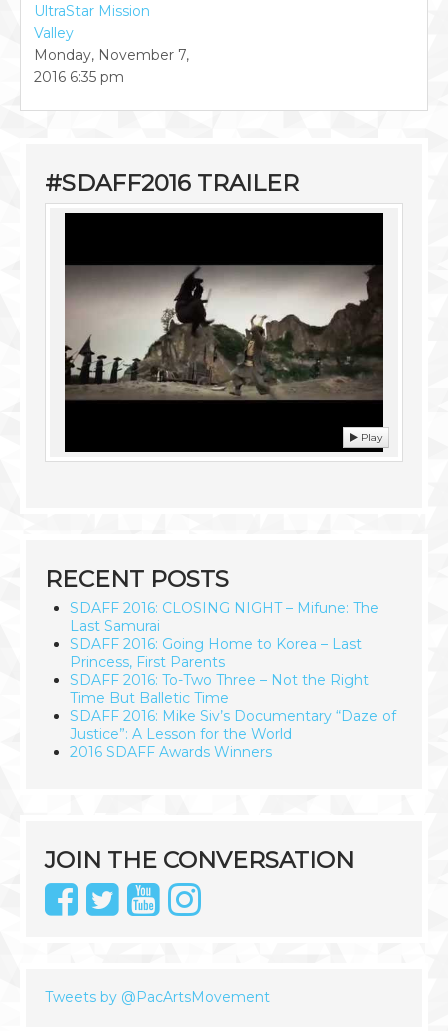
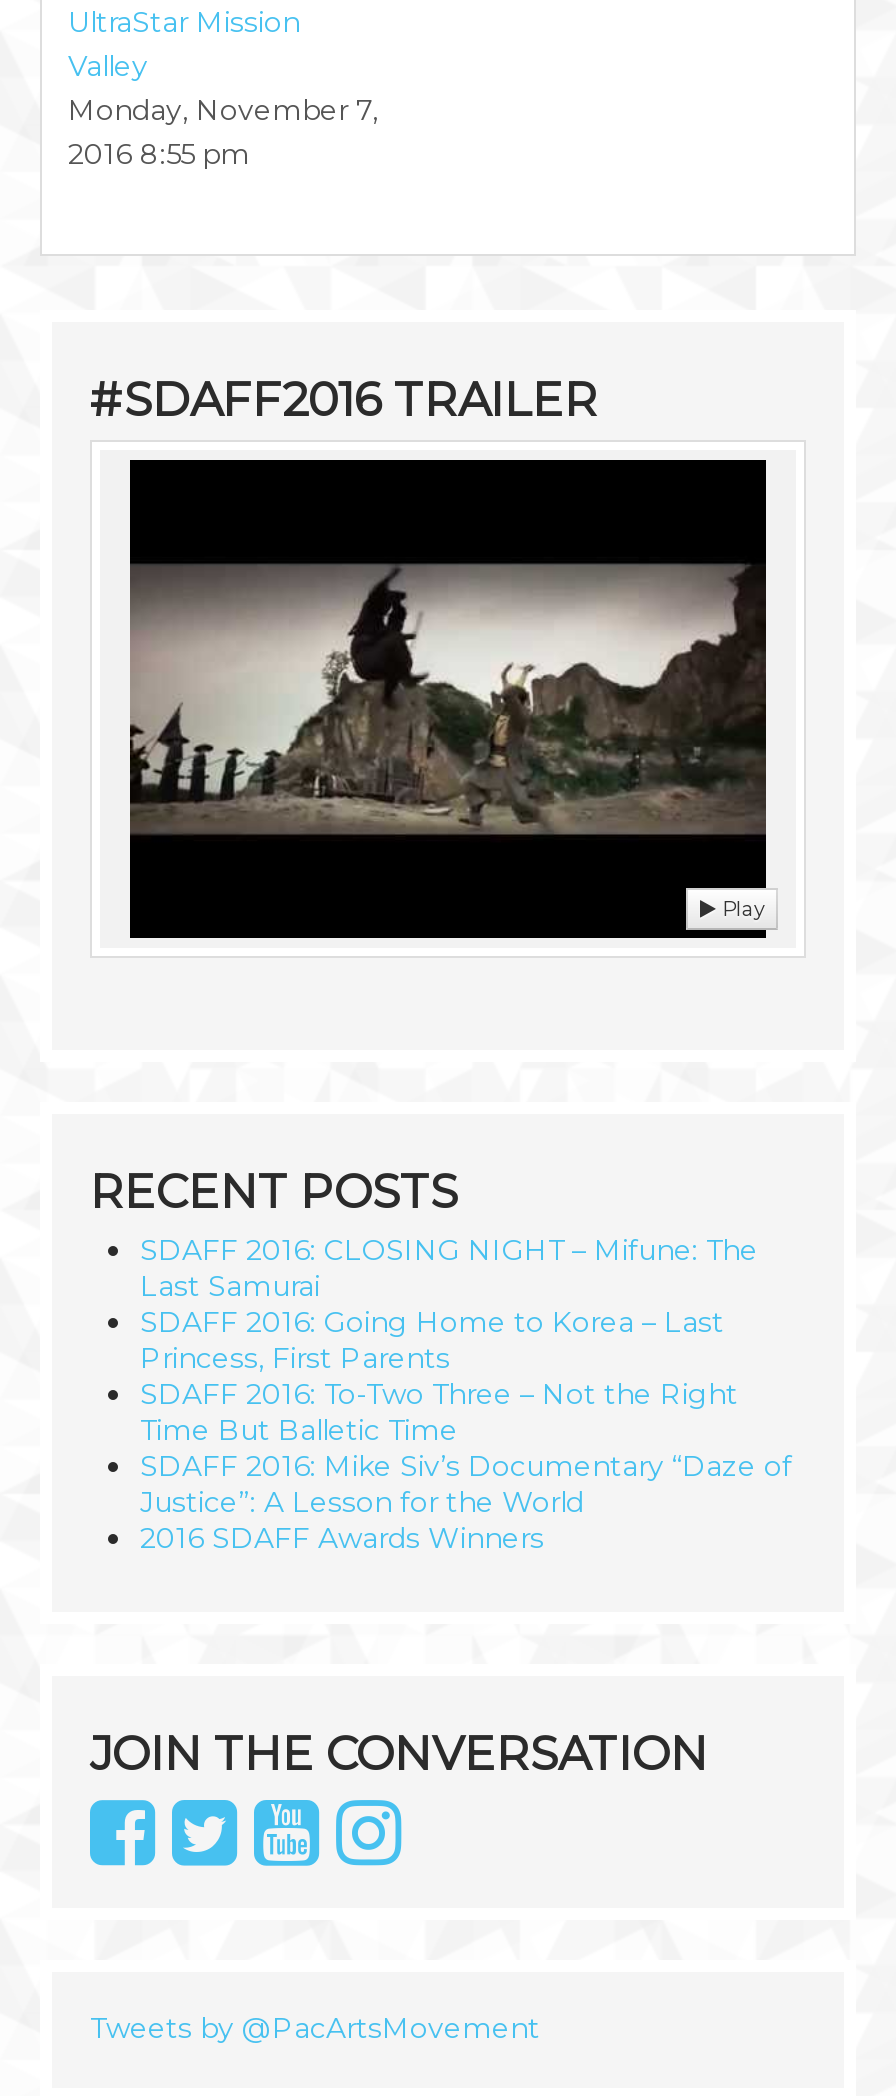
[34,68,124,86] 2016 6:35 pm -> [68,137,250,173] 2016 8:55 pm

